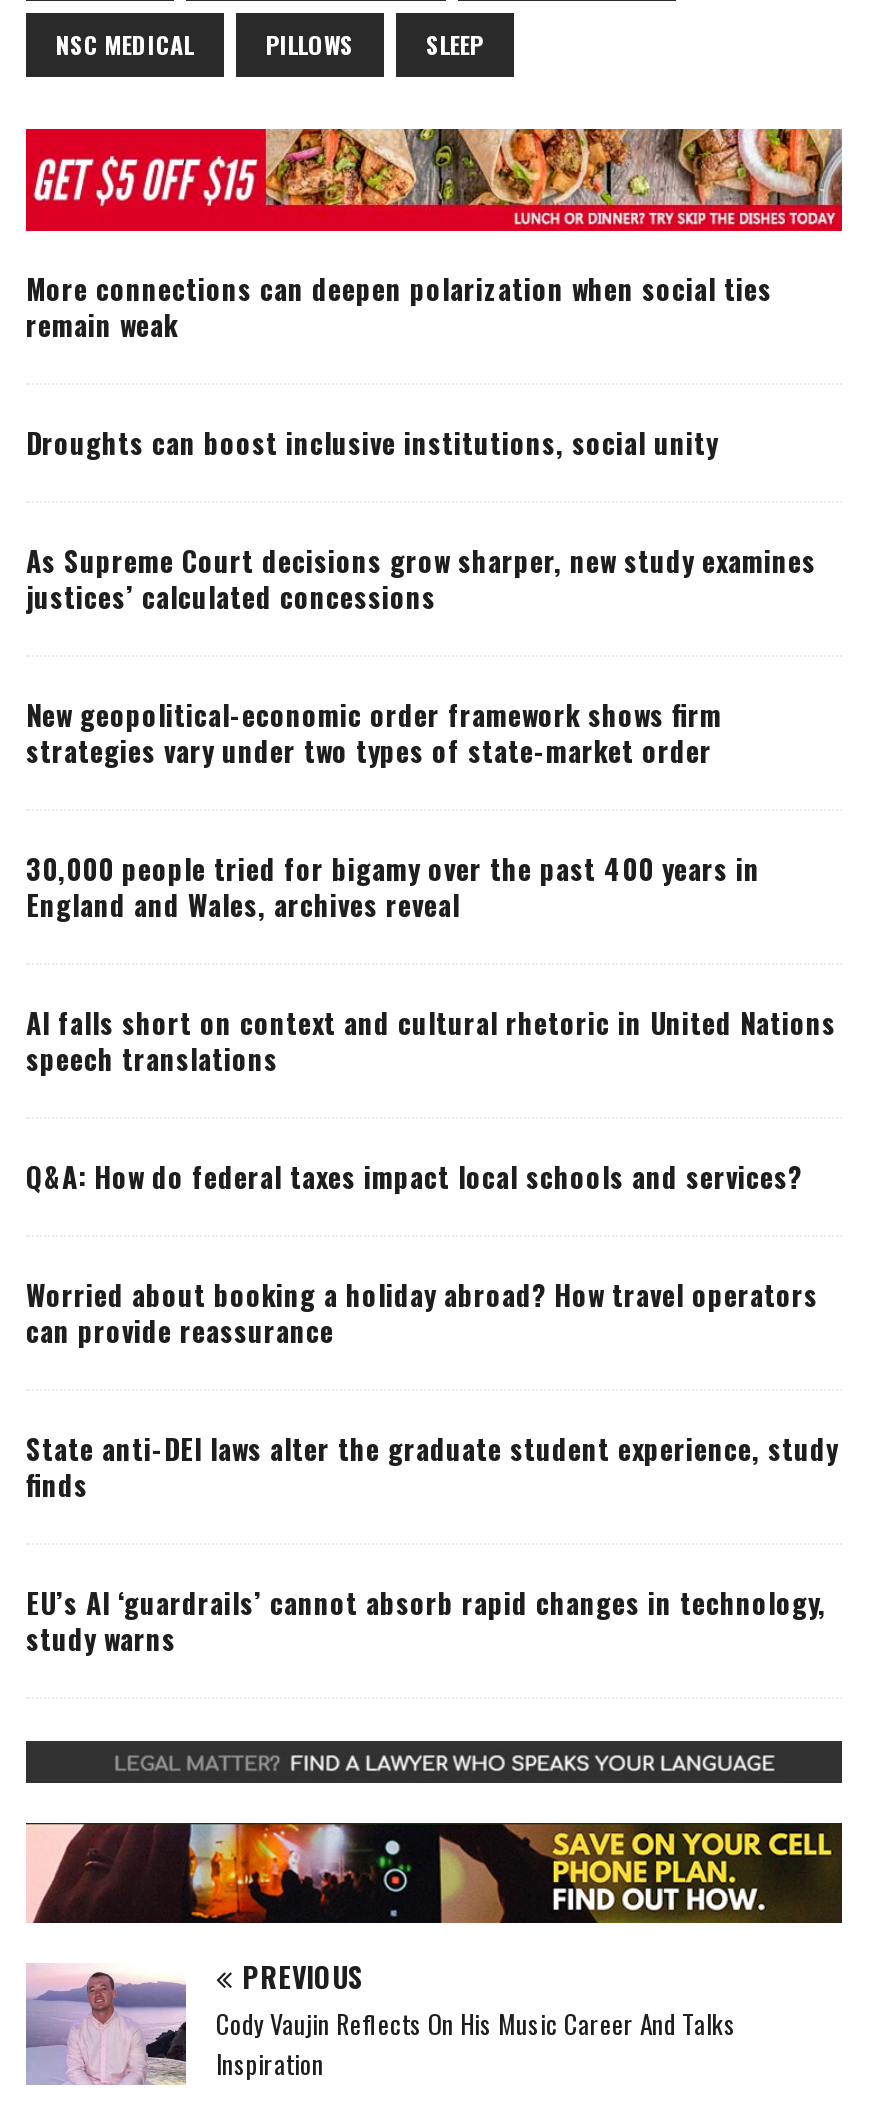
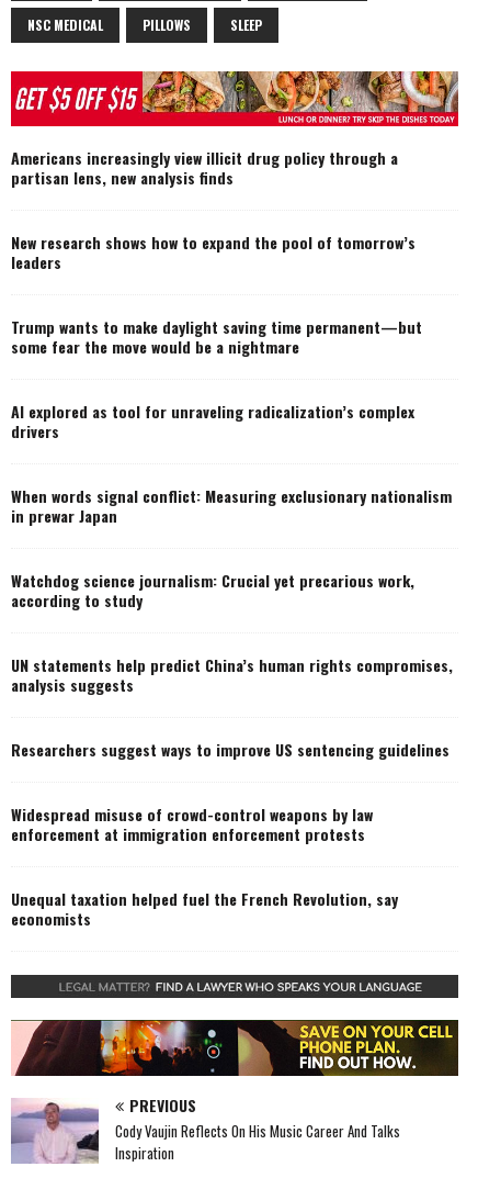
[26,266,772,344] More connections can deepen polarization when social ties | remain weak -> [11,146,398,189] Americans increasingly view illicit drug policy through a | partisan lens, new analysis finds
[26,420,718,462] Droughts can boost inclusive institutions, social unity -> [11,231,416,273] New research shows how to expand the pool of tomorrow’s | leaders
[26,538,816,616] As Supreme Court decisions grow sharper, new study examines | justices’ calculated concessions -> [11,315,422,358] Trump wants to make daylight saving time permanent—but | some fear the move would be a nightmare
[26,692,722,770] New geopolitical-economic order framework shows firm | strategies vary under two types of state-market order -> [11,400,414,443] AI explored as tool for unraveling radicalization’s complex | drivers
[26,846,760,924] 30,000 people tried for bigamy over the past 400 years in | England and Wales, archives reveal -> [11,484,452,527] When words signal conflict: Measuring exclusionary nationalism | in prewar Japan
[26,1000,836,1078] AI falls short on context and cultural rhetoric in United Nations | speech translations -> [11,569,414,612] Watchdog science journalism: Crucial yet precarious work, | according to study
[26,1154,802,1196] Q&A: How do federal taxes impact local schools and services? -> [11,653,453,696] UN statements help predict China’s human rights compromises, | analysis suggests
[26,1272,818,1350] Worried about booking a holiday abroad? How travel operators | can provide reassurance -> [11,738,449,761] Researchers suggest ways to improve US sentencing guidelines
[26,1426,838,1504] State anti-DEI laws alter the graduate student experience, study | finds -> [11,803,373,845] Widespread misuse of crowd-control weapons by law | enforcement at immigration enforcement protests
[26,1580,826,1658] EU’s AI ‘guardrails’ cannot absorb rapid changes in technology, | study warns -> [11,887,398,930] Unequal taxation helped fuel the French Revolution, say | economists

